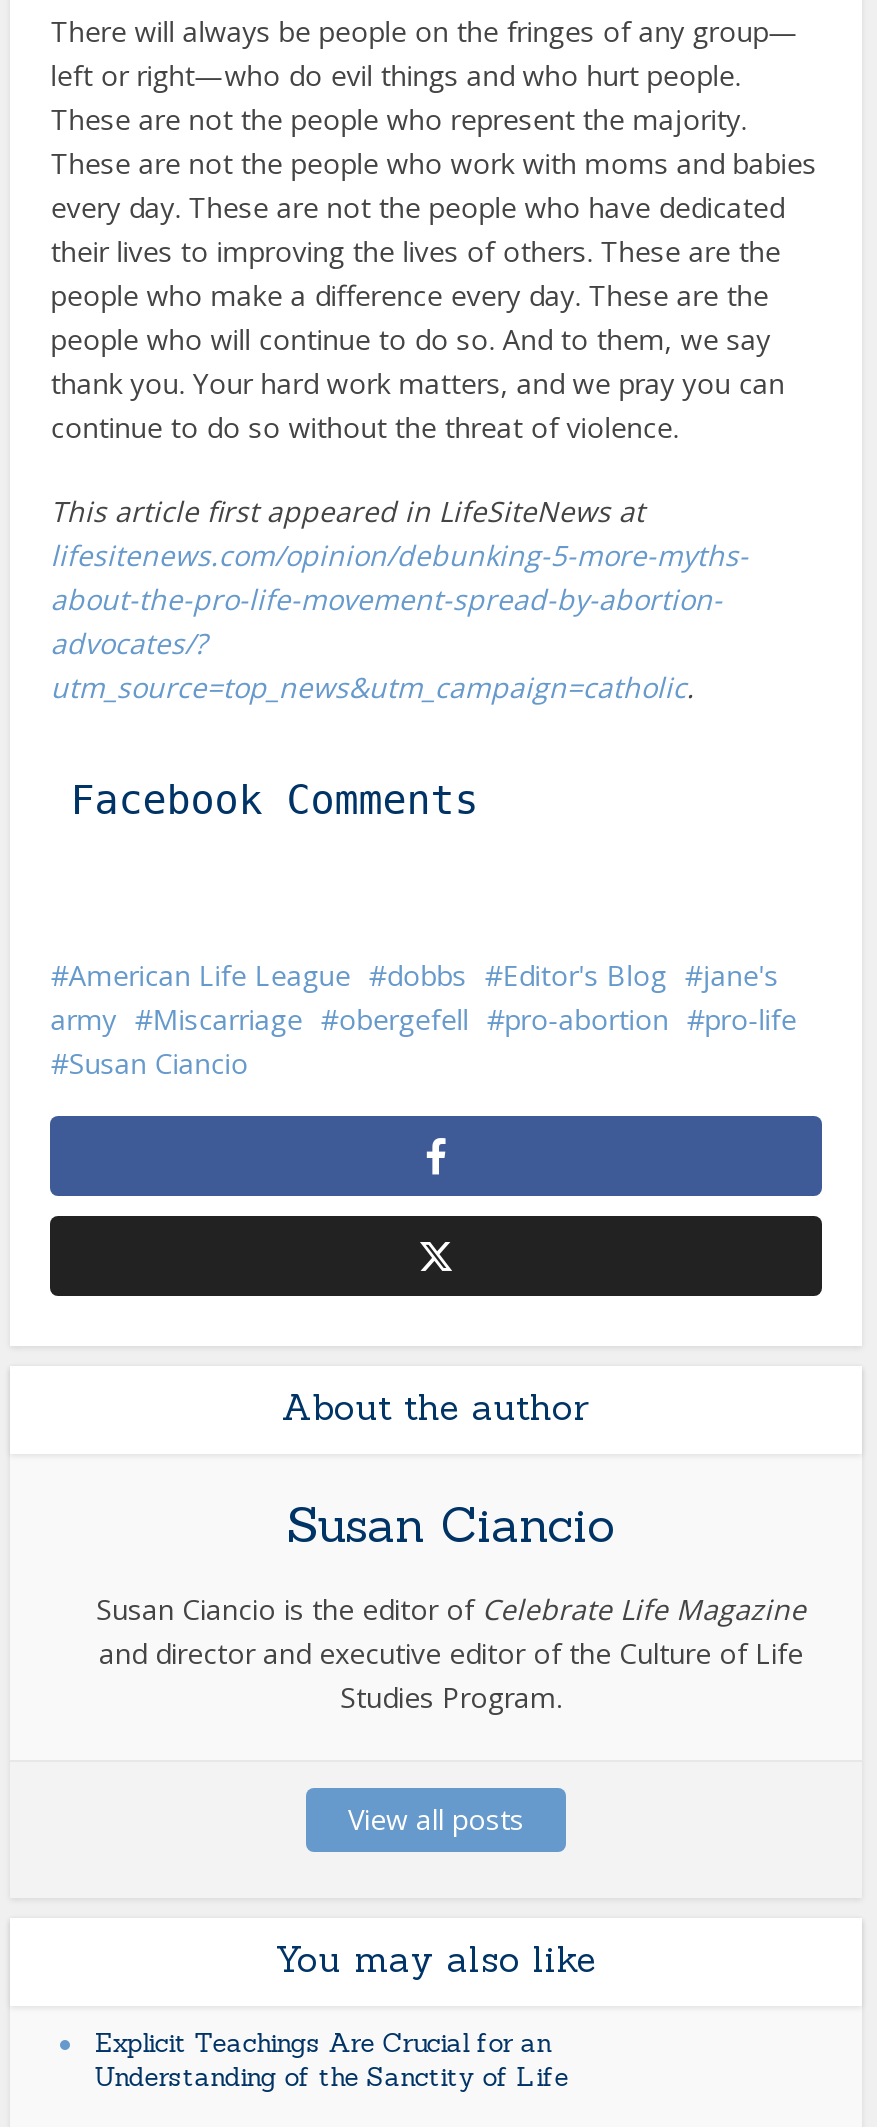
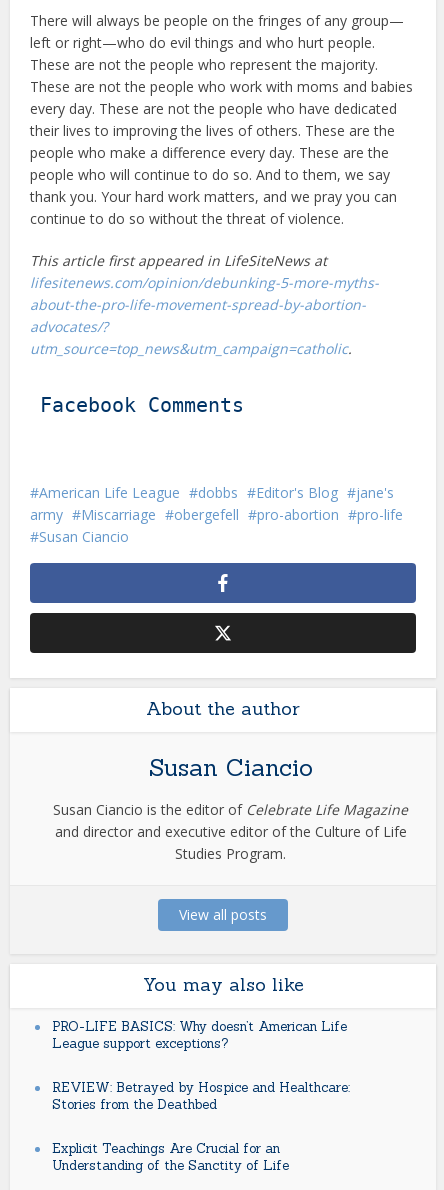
none -> [52,1018,350,1113] PRO-LIFE BASICS: Why doesn’t American Life | League support exceptions? | REVIEW: Betrayed by Hospice and Healthcare: | Stories from the Deathbed

